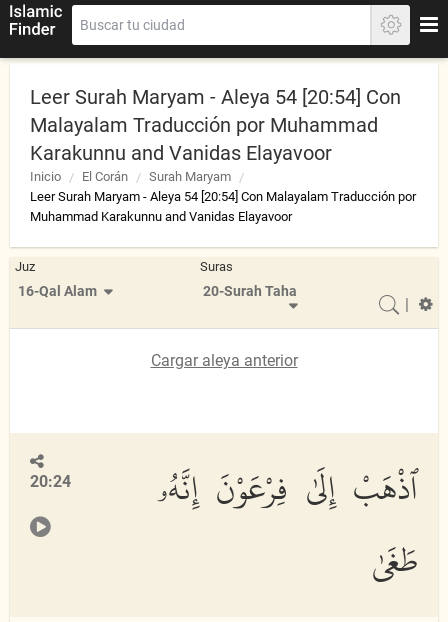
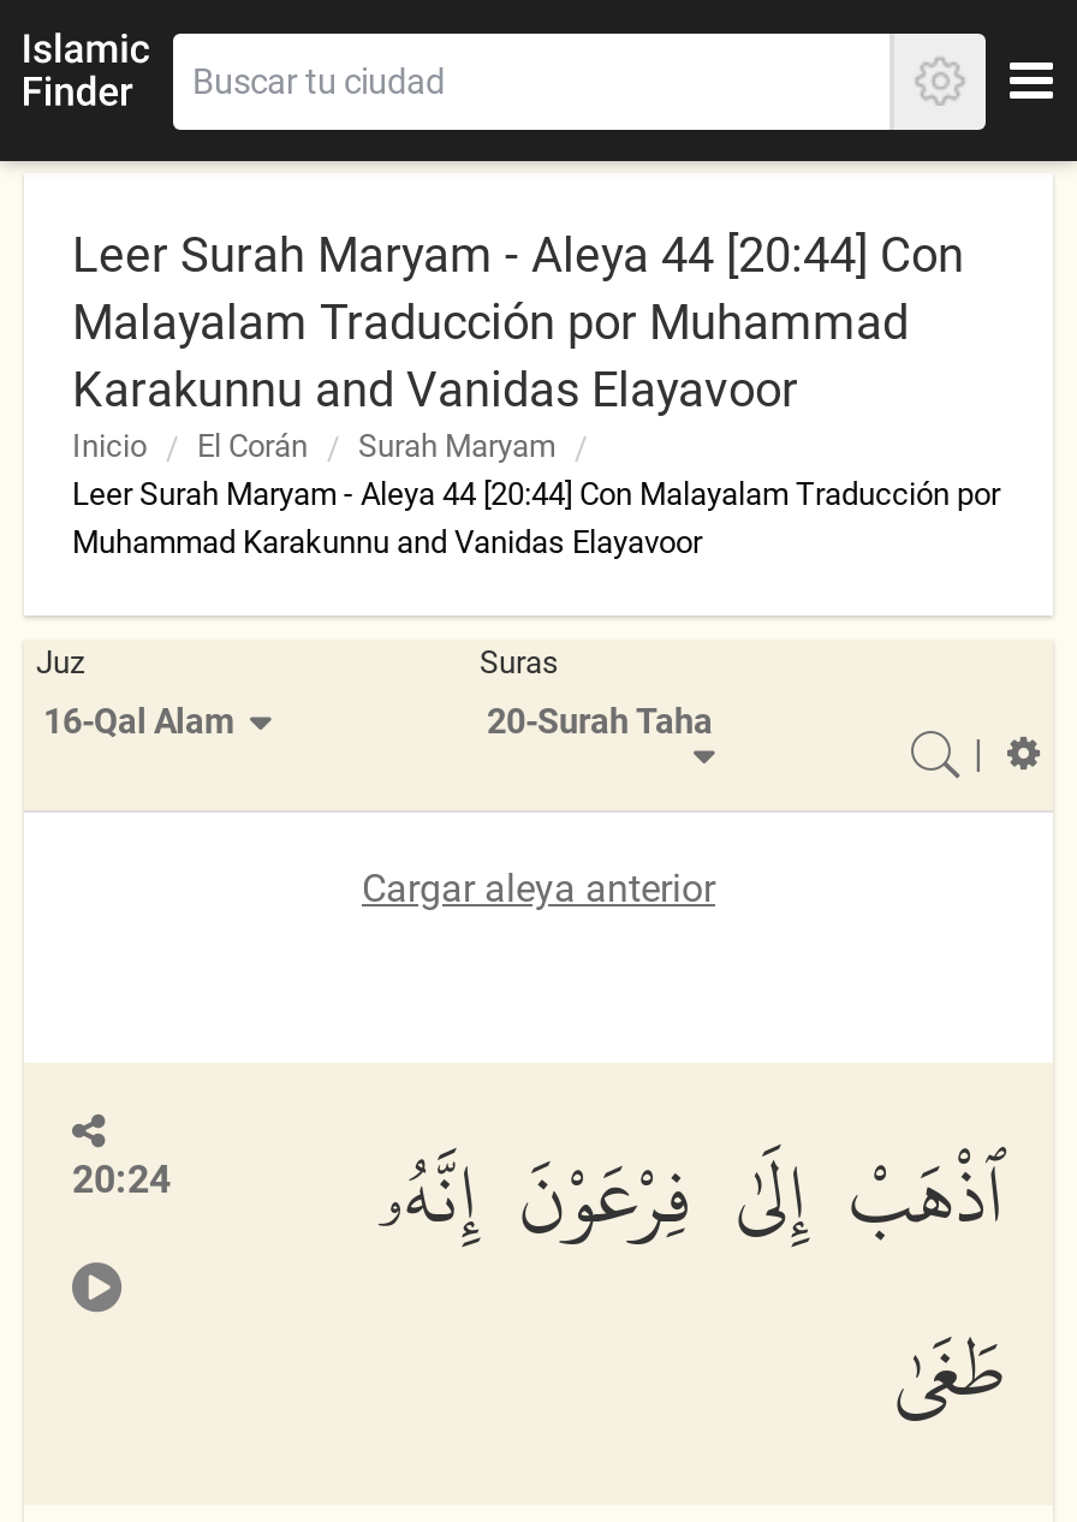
[30,85,401,109] Leer Surah Maryam - Aleya 54 [20:54] Con -> [72,226,964,284] Leer Surah Maryam - Aleya 44 [20:44] Con
[30,189,416,204] Leer Surah Maryam - Aleya 54 [20:54] Con Malayalam Traducción por -> [72,476,1000,512] Leer Surah Maryam - Aleya 44 [20:44] Con Malayalam Traducción por

